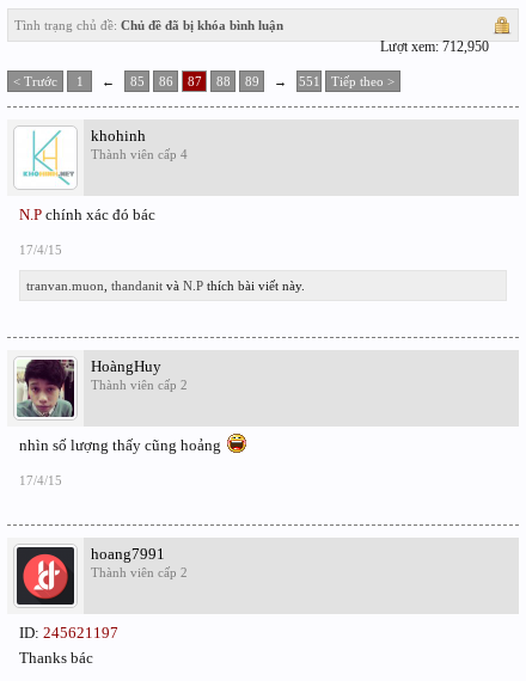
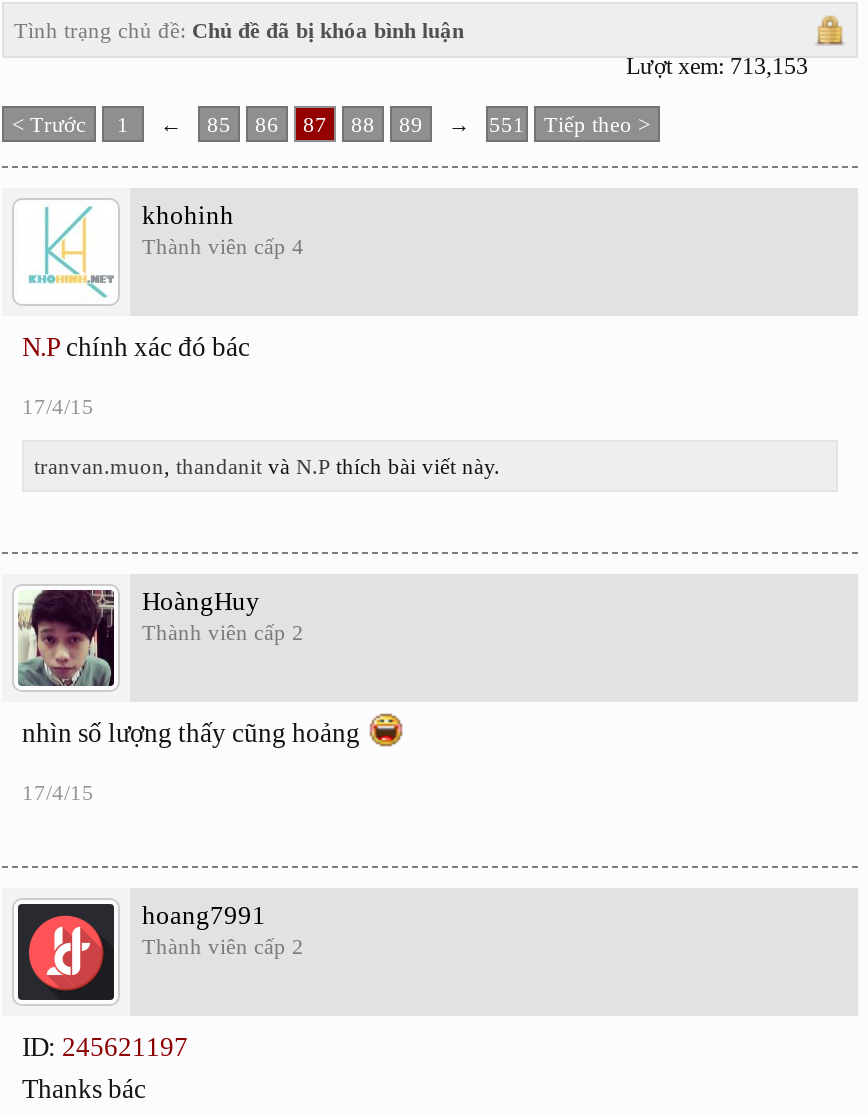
[380,38,489,55] Lượt xem: 712,950 -> [626,52,808,80] Lượt xem: 713,153

